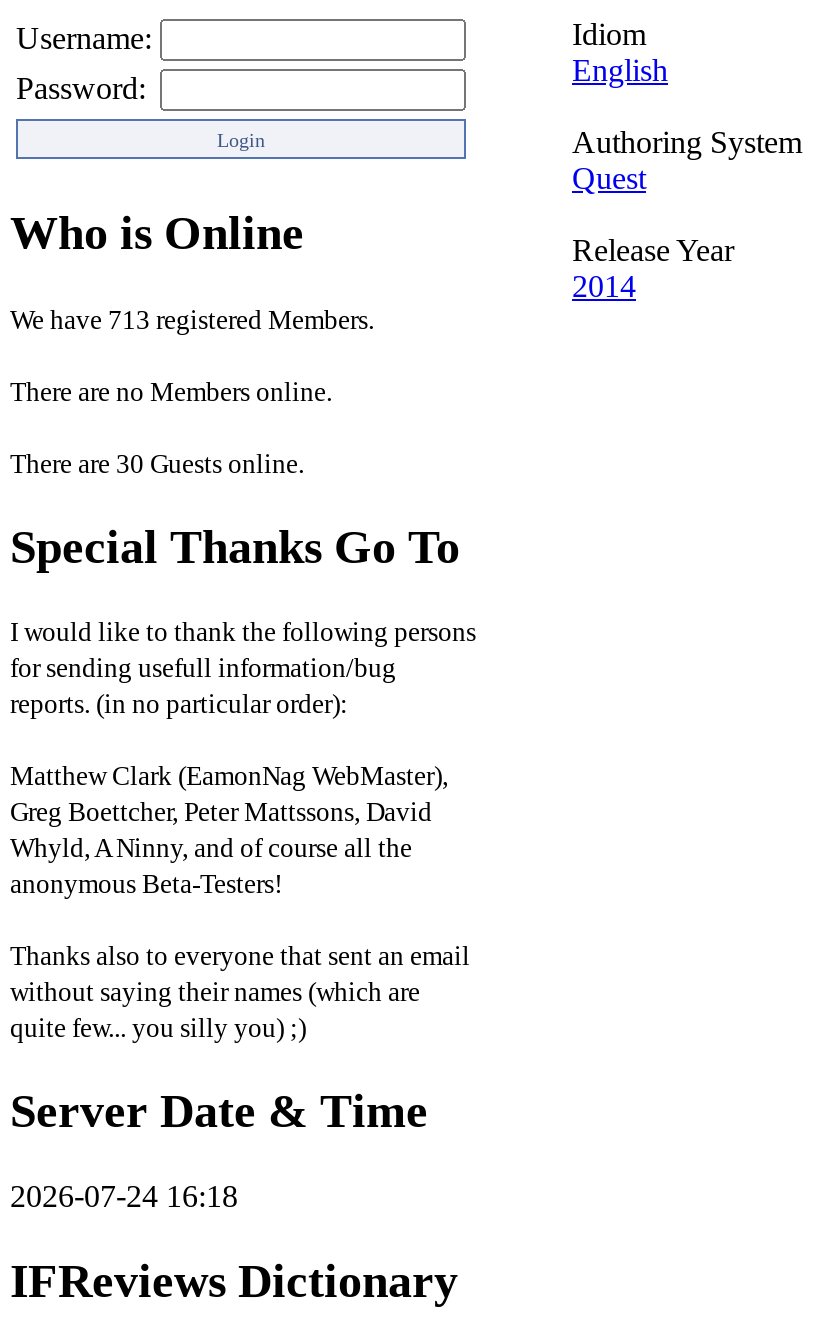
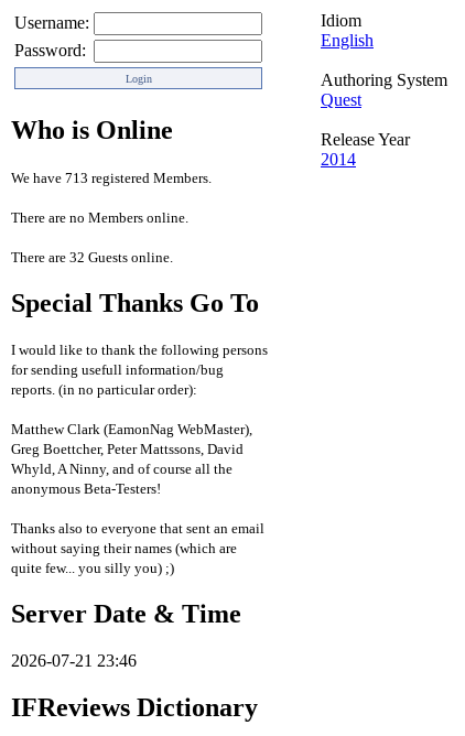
[10,448,304,478] There are 30 Guests online. -> [11,249,173,265] There are 32 Guests online.
[10,1179,238,1213] 2026-07-24 16:18 -> [11,651,137,670] 2026-07-21 23:46

